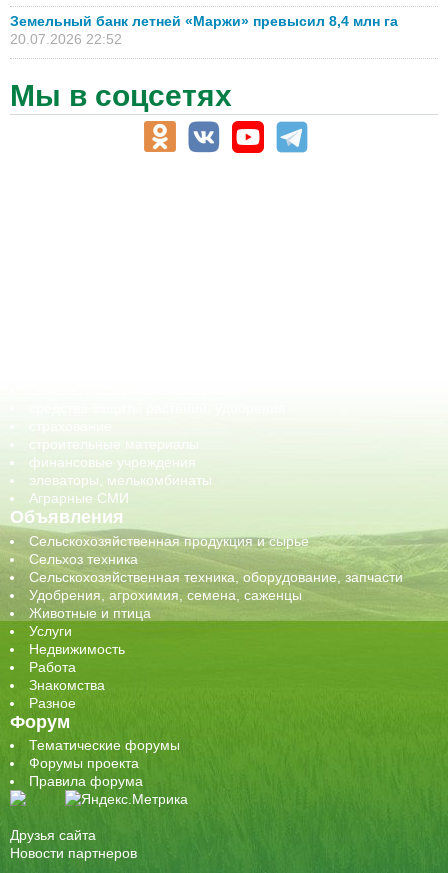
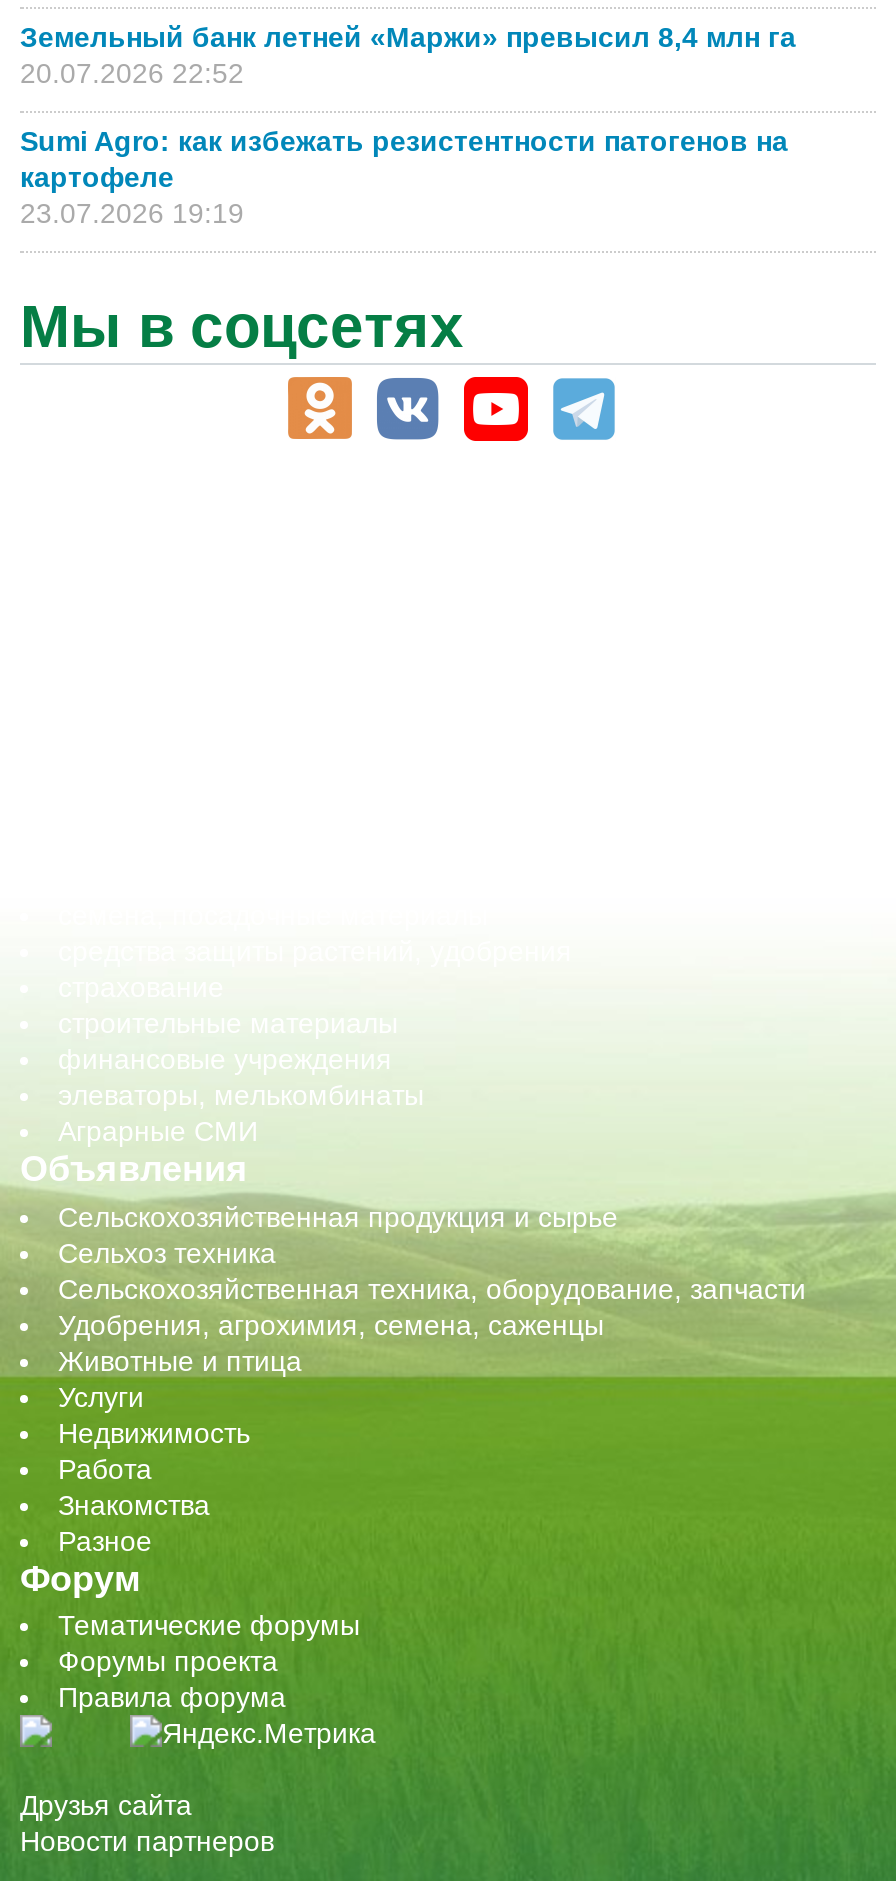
none -> [20,124,788,228] Sumi Agro: как избежать резистентности патогенов на | картофеле | 23.07.2026 19:19

